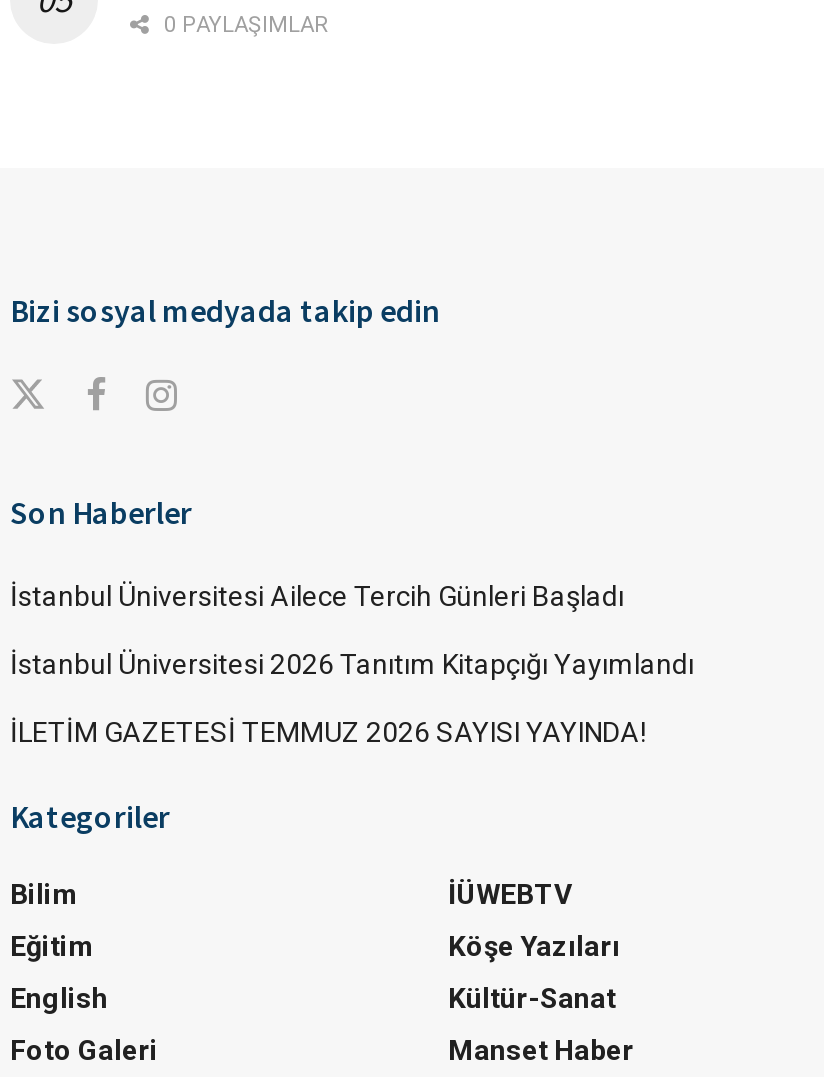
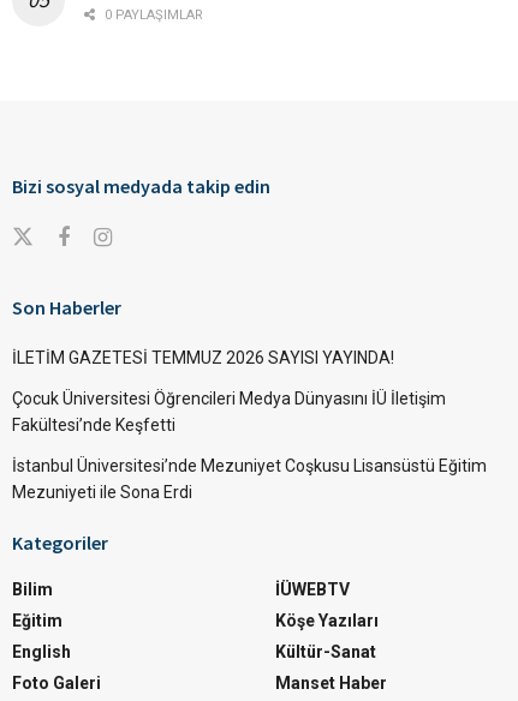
[10,581,694,681] İstanbul Üniversitesi Ailece Tercih Günleri Başladı | İstanbul Üniversitesi 2026 Tanıtım Kitapçığı Yayımlandı -> none
moved [10,717,646,749] -> [12,349,394,368]: İLETİM GAZETESİ TEMMUZ 2026 SAYISI YAYINDA!
none -> [12,389,487,502] Çocuk Üniversitesi Öğrencileri Medya Dünyasını İÜ İletişim | Fakültesi’nde Keşfetti | İstanbul Üniversitesi’nde Mezuniyet Coşkusu Lisansüstü Eğitim | Mezuniyeti ile Sona Erdi

